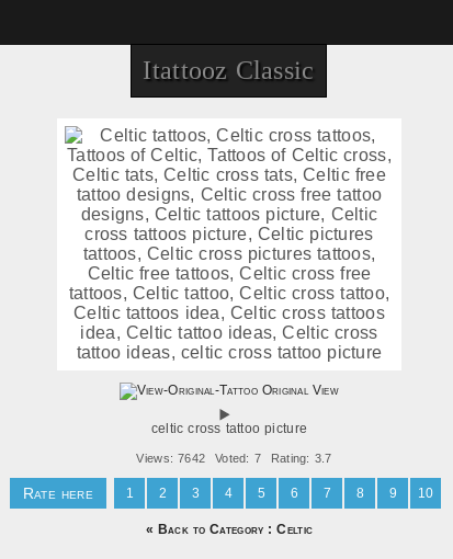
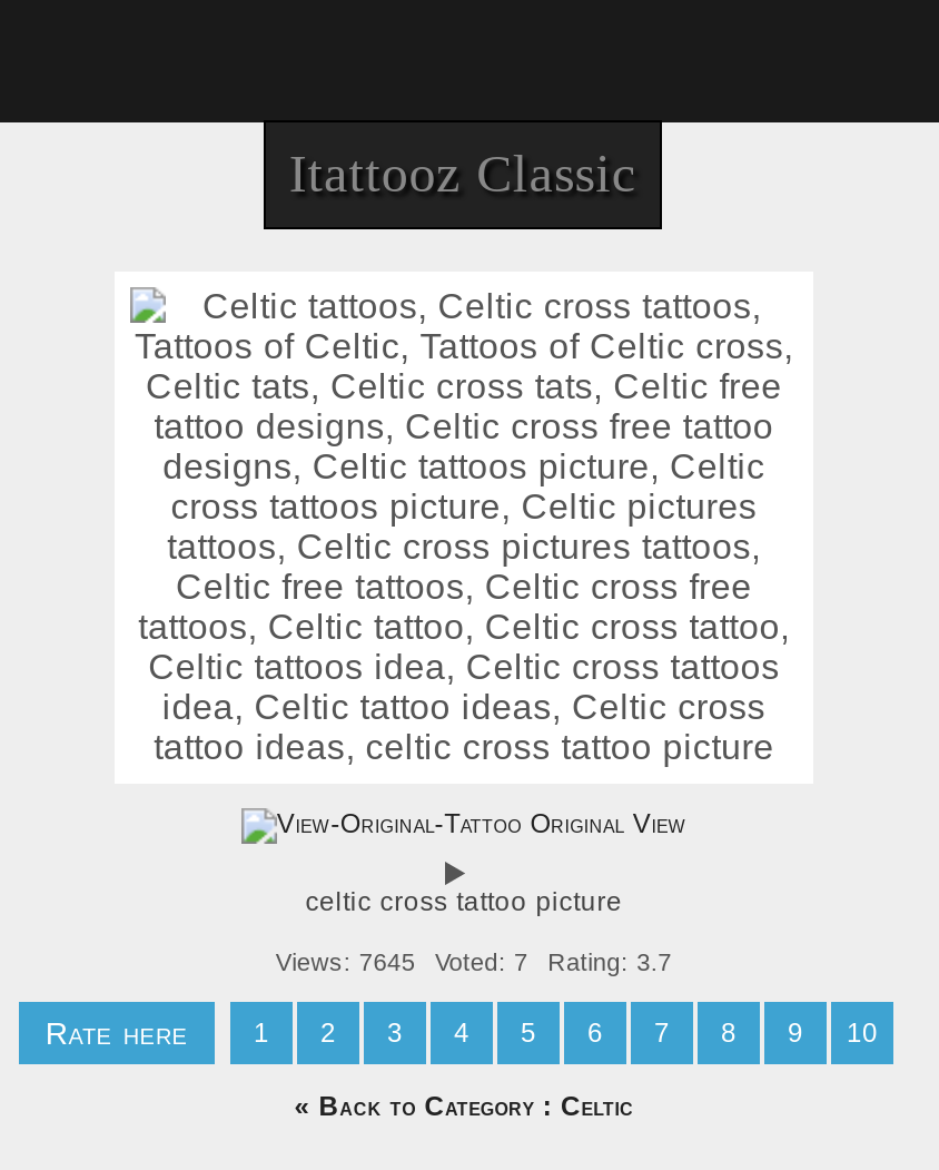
[136,451,332,464] Views: 7642 Voted: 7 Rating: 3.7 -> [275,947,672,974] Views: 7645 Voted: 7 Rating: 3.7

